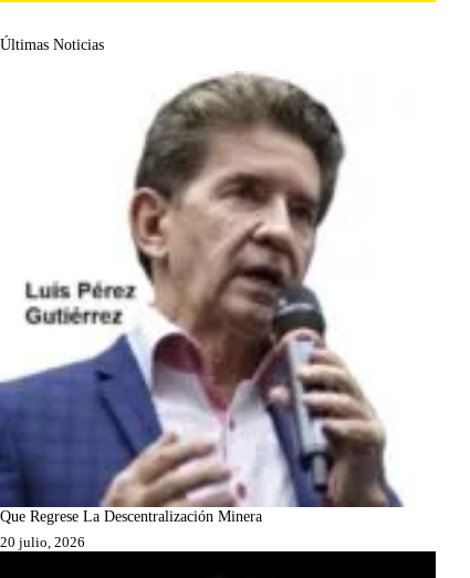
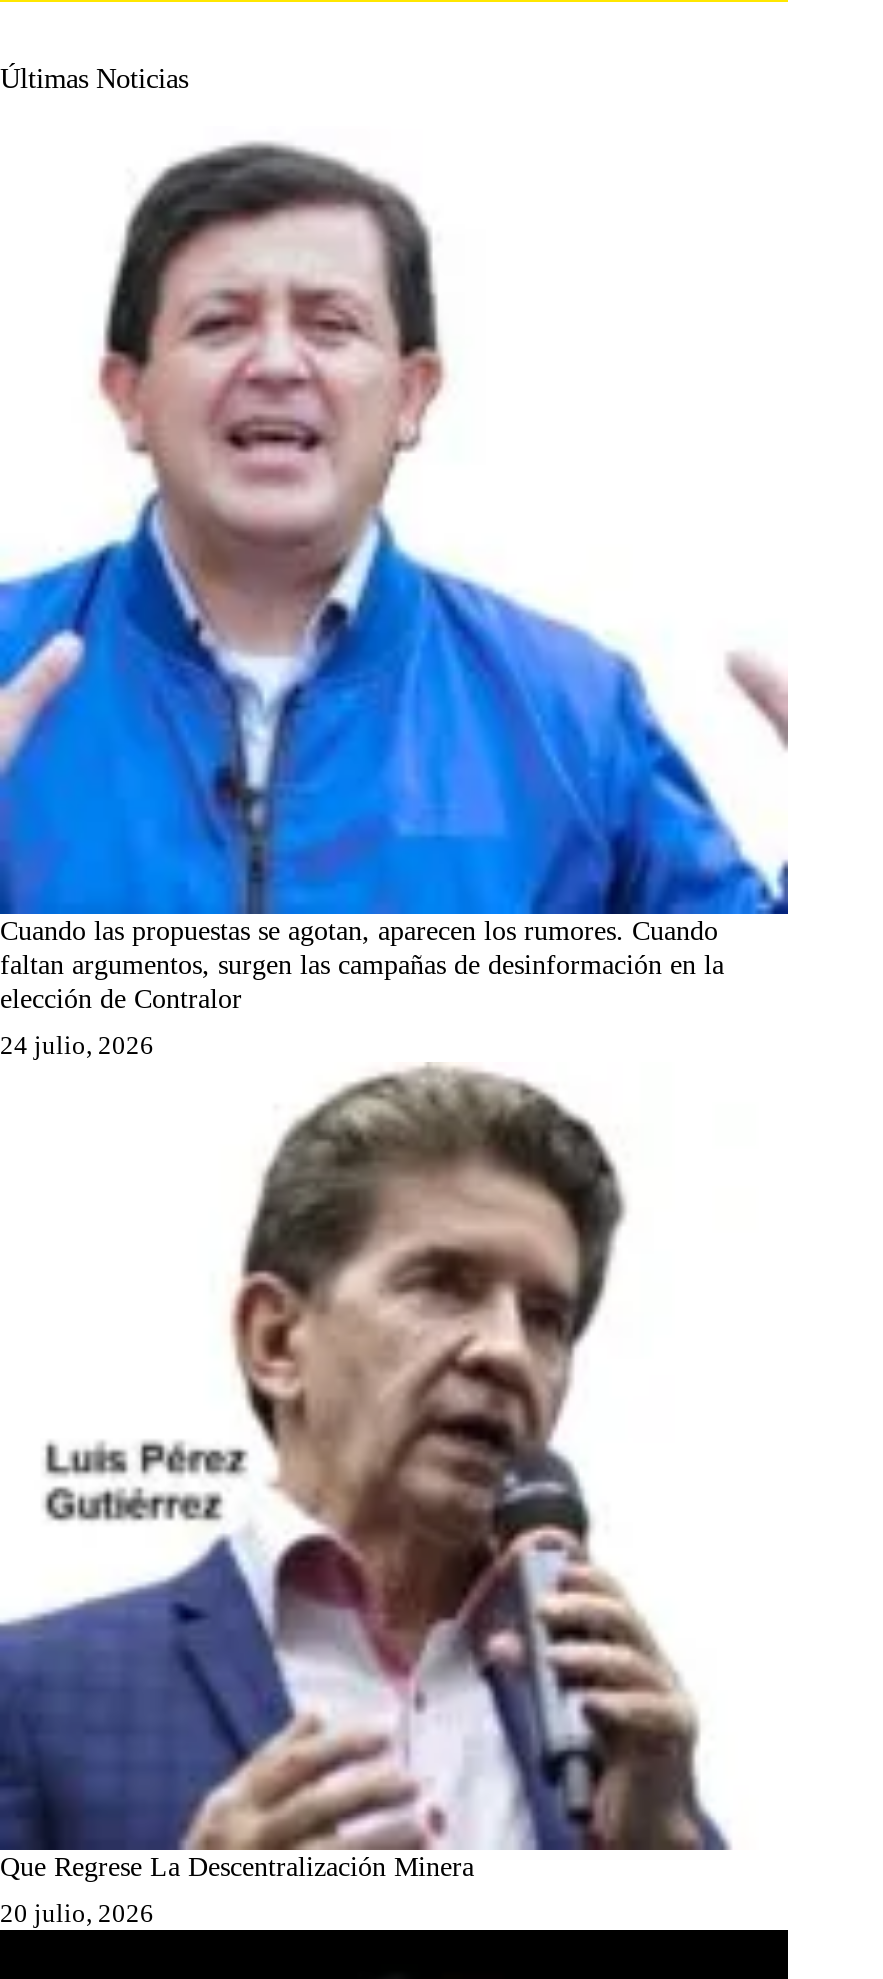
none -> [0,128,790,1060] [image] | Cuando las propuestas se agotan, aparecen los rumores. Cuando | faltan argumentos, surgen las campañas de desinformación en la | elección de Contralor | 24 julio, 2026

